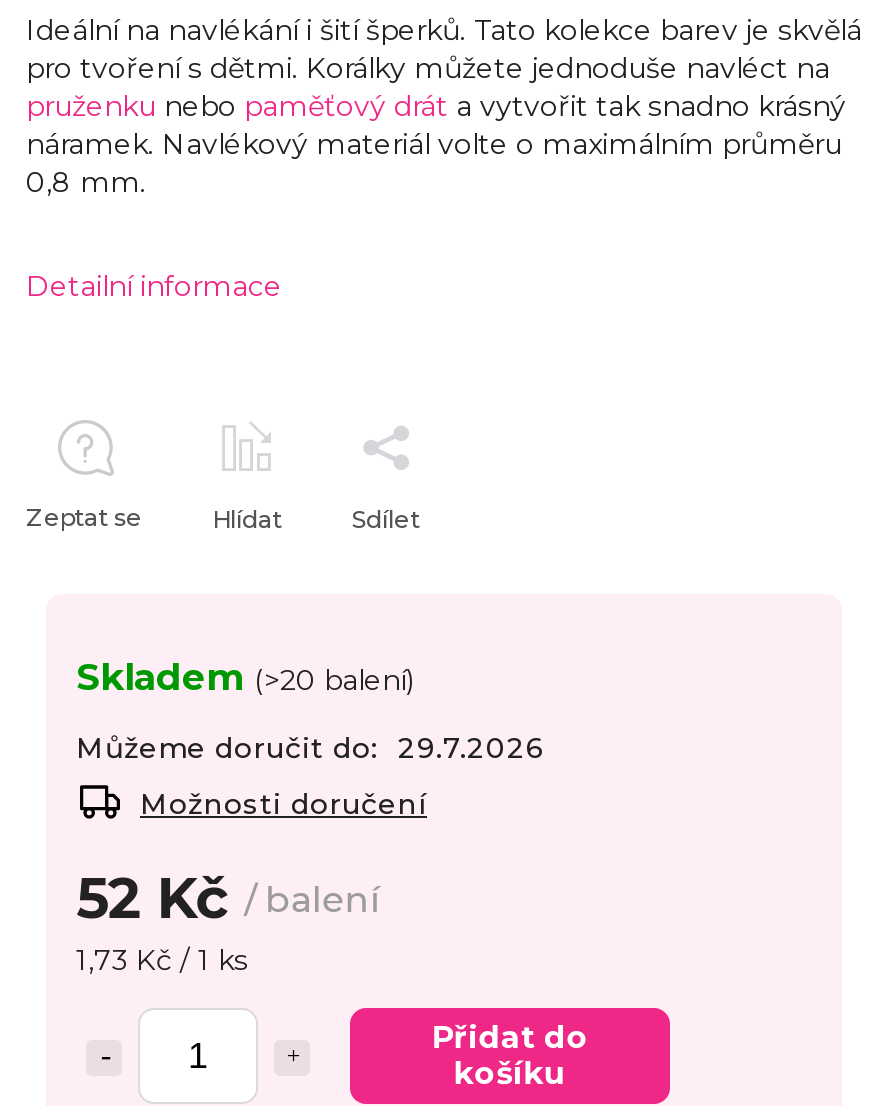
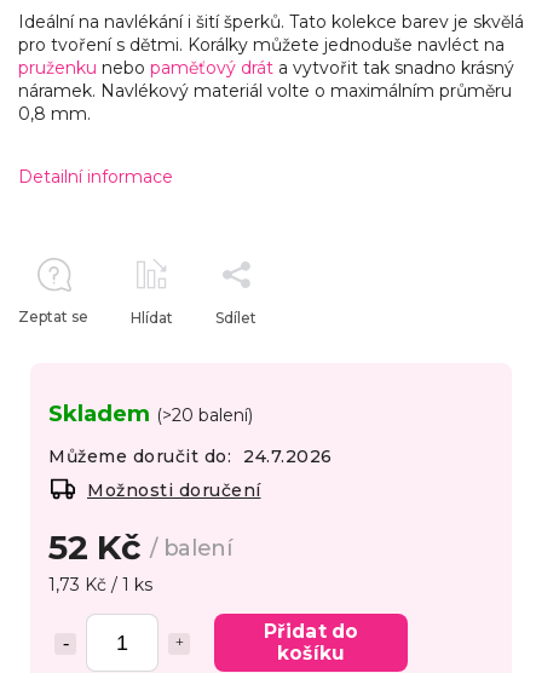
[76,730,545,766] Můžeme doručit do: 29.7.2026 -> [48,446,332,467] Můžeme doručit do: 24.7.2026

